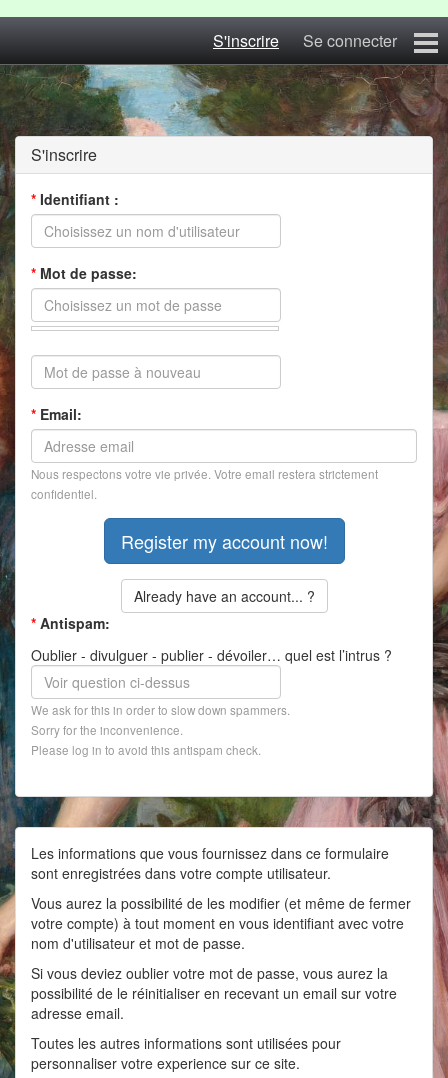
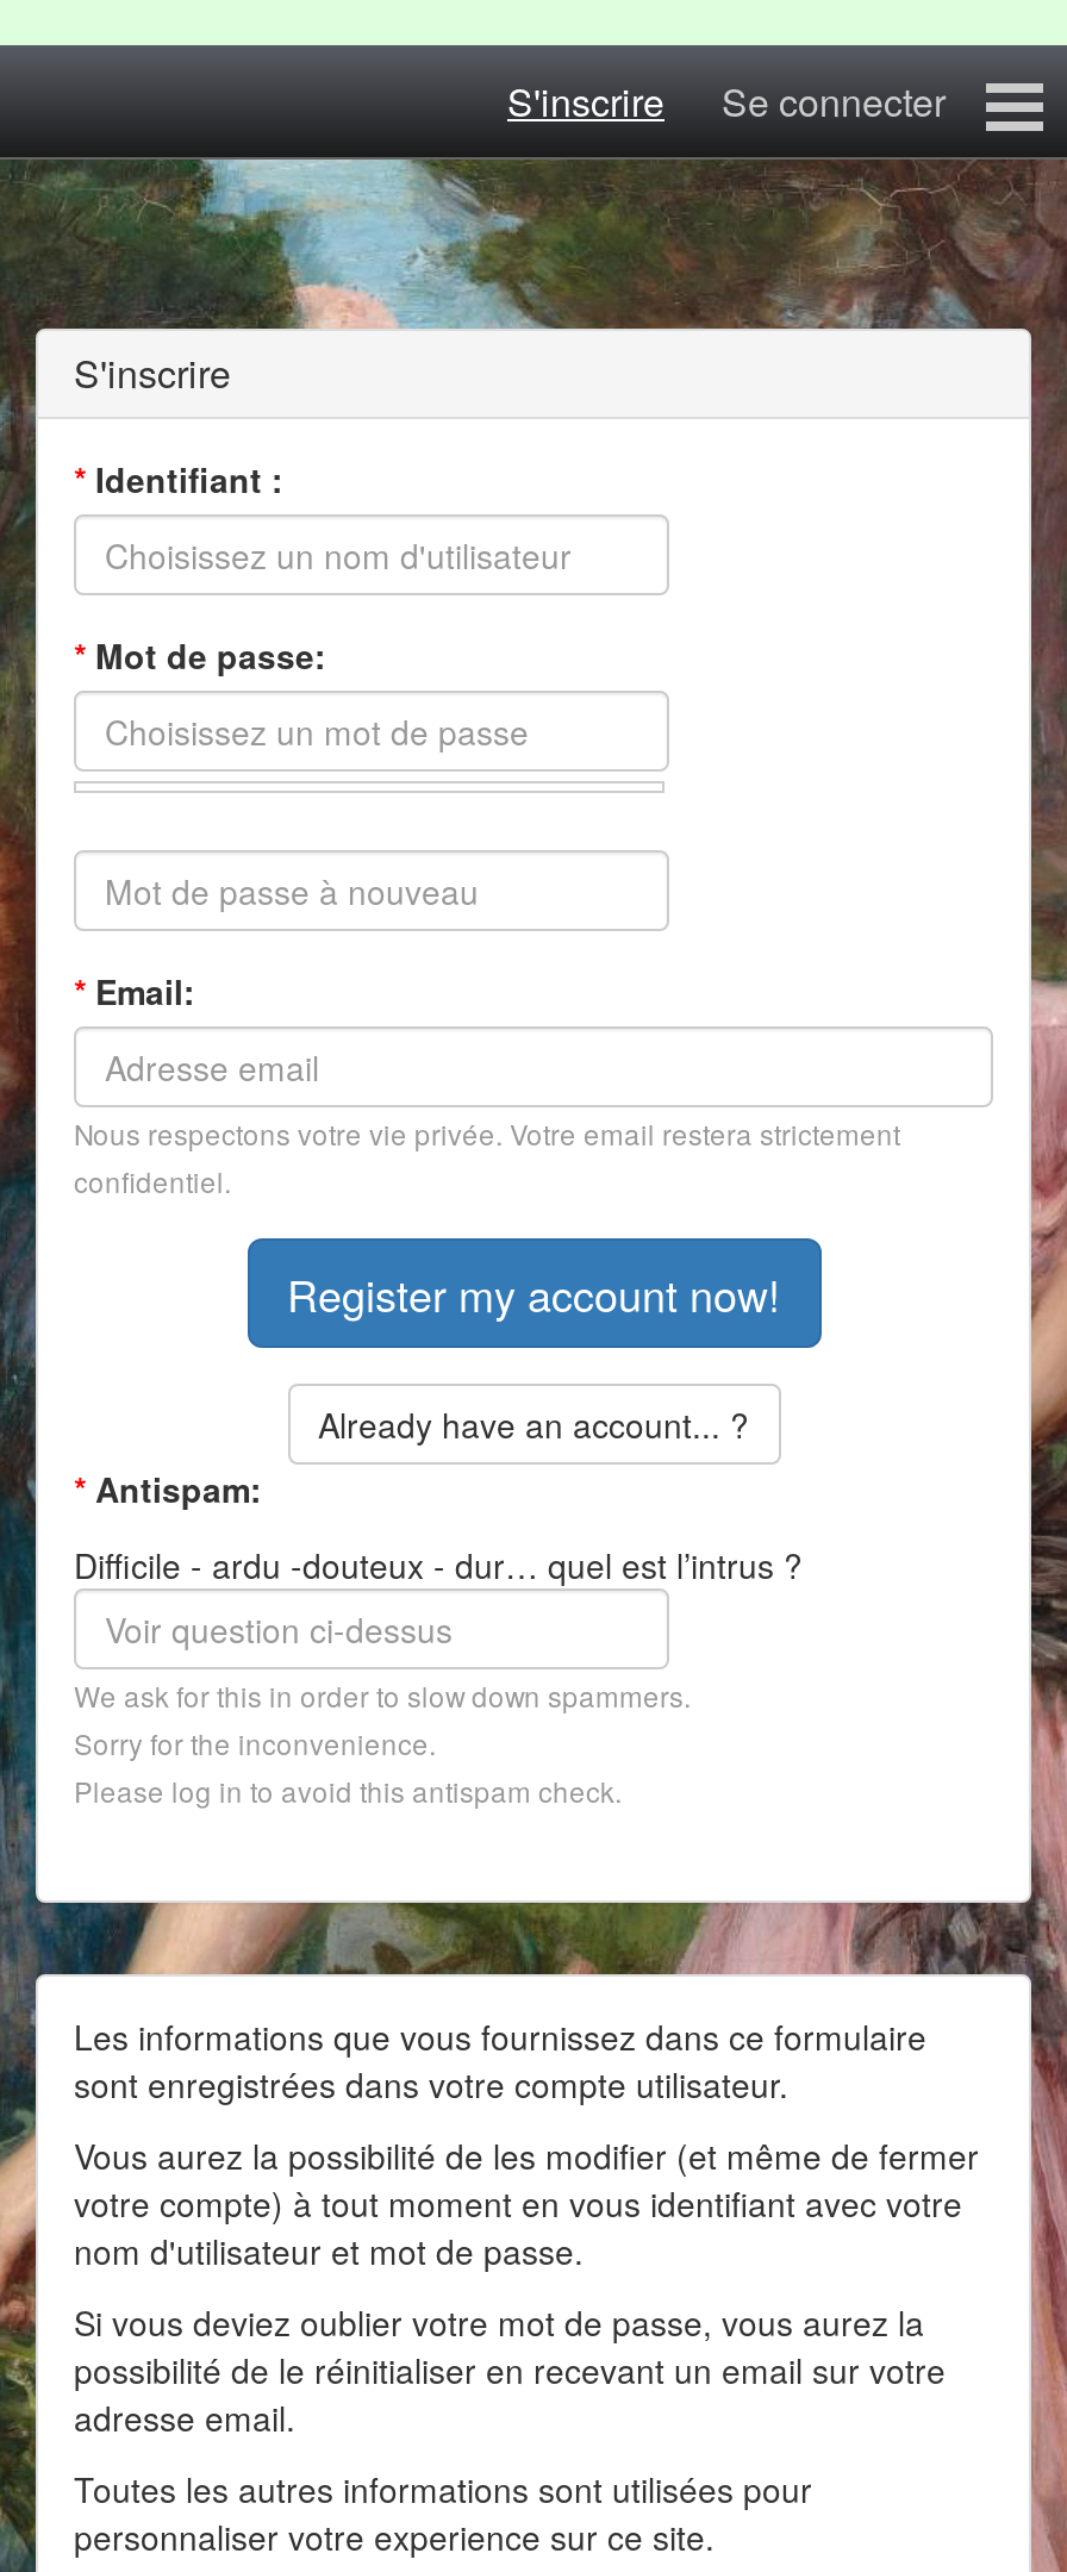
[31,645,392,665] Oublier - divulguer - publier - dévoiler… quel est l’intrus ? -> [74,1541,803,1588] Difficile - ardu -douteux - dur… quel est l’intrus ?

